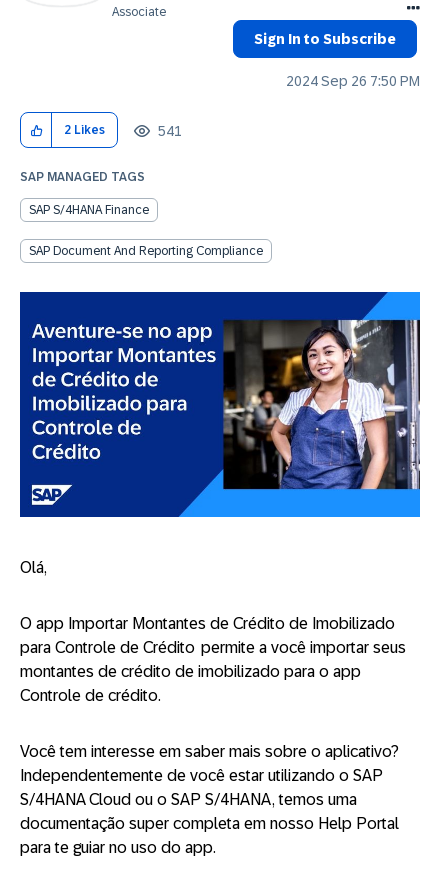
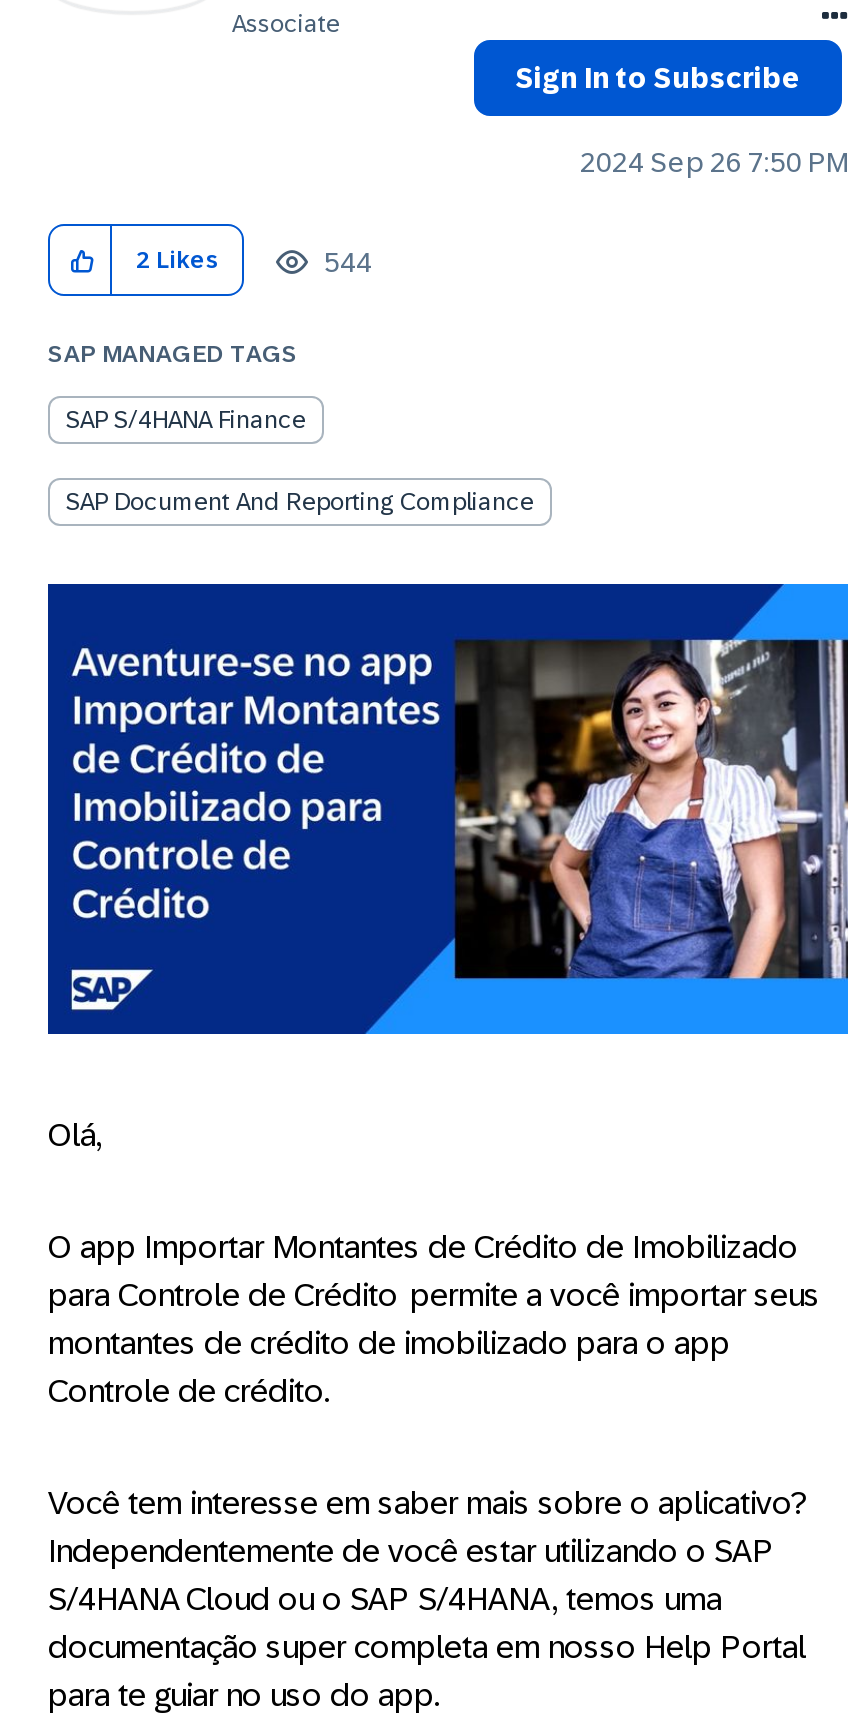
[158,123,182,139] 541 -> [324,246,372,278] 544

